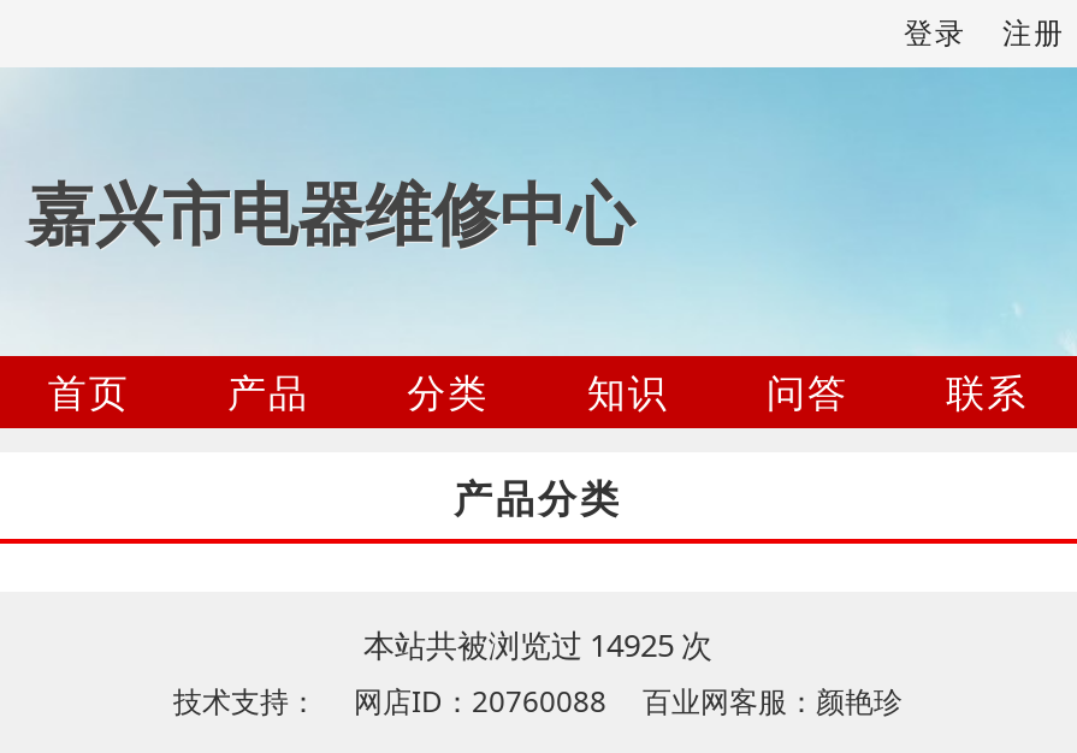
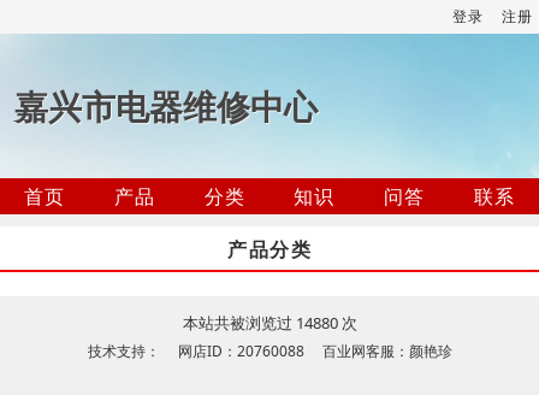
[363,624,712,667] 本站共被浏览过 14925 次 -> [182,312,357,334] 本站共被浏览过 14880 次

